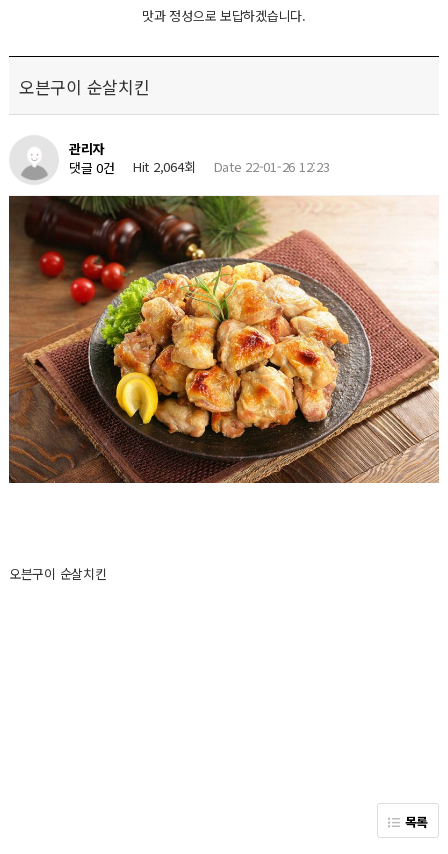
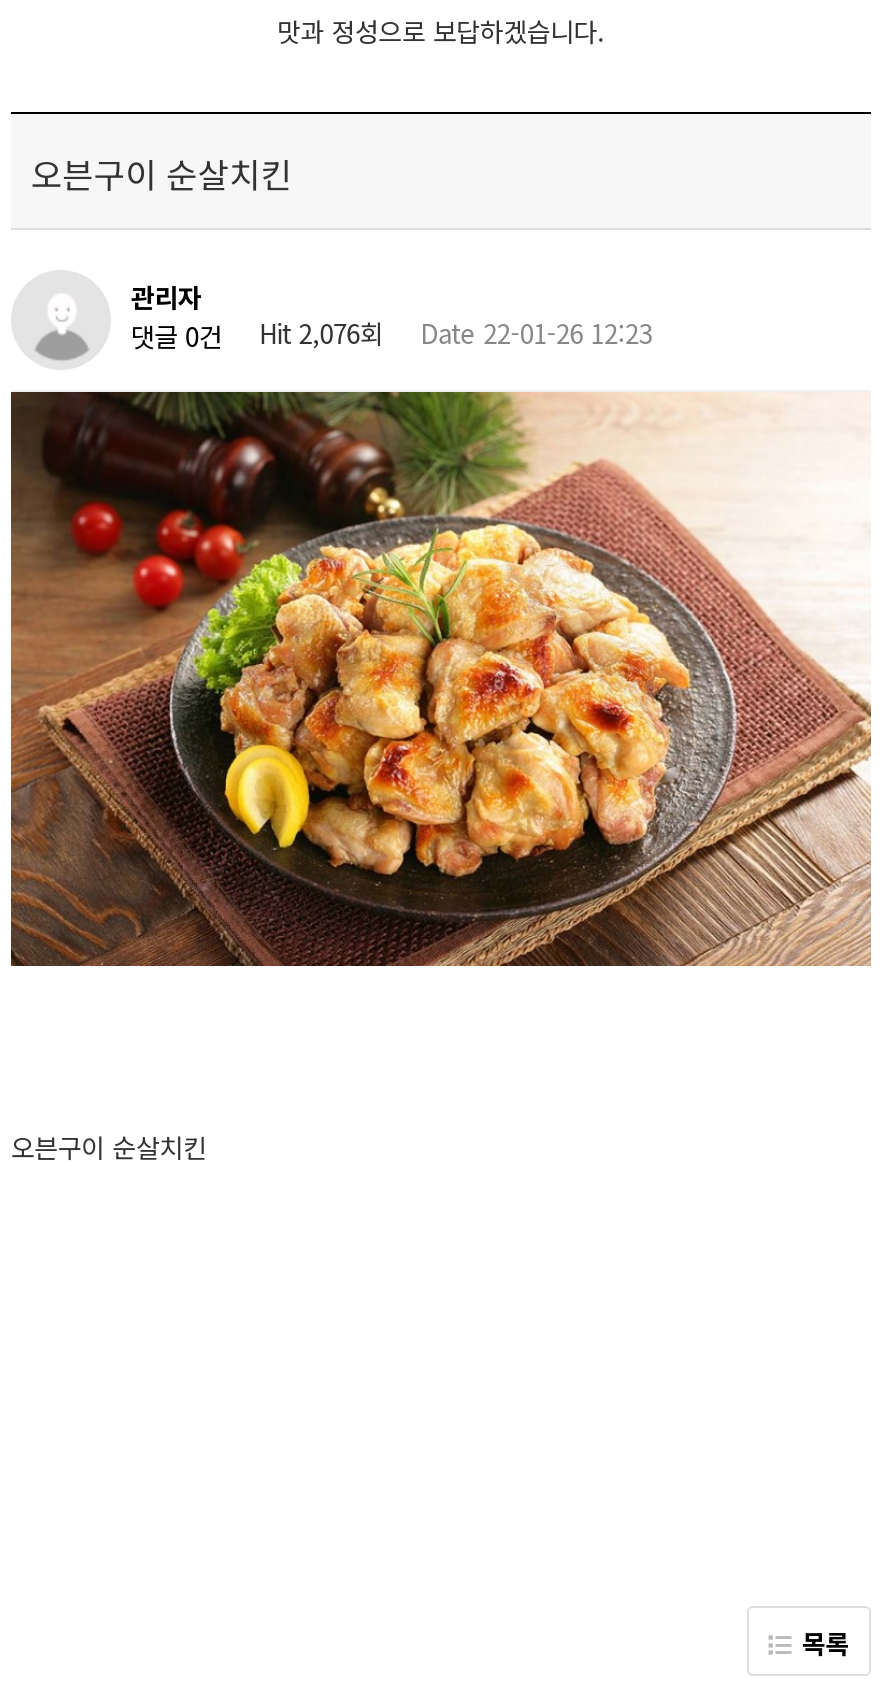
[69,157,330,177] 댓글 0건 Hit 2,064회 Date 22-01-26 12:23 -> [131,314,652,355] 댓글 0건 Hit 2,076회 Date 22-01-26 12:23

